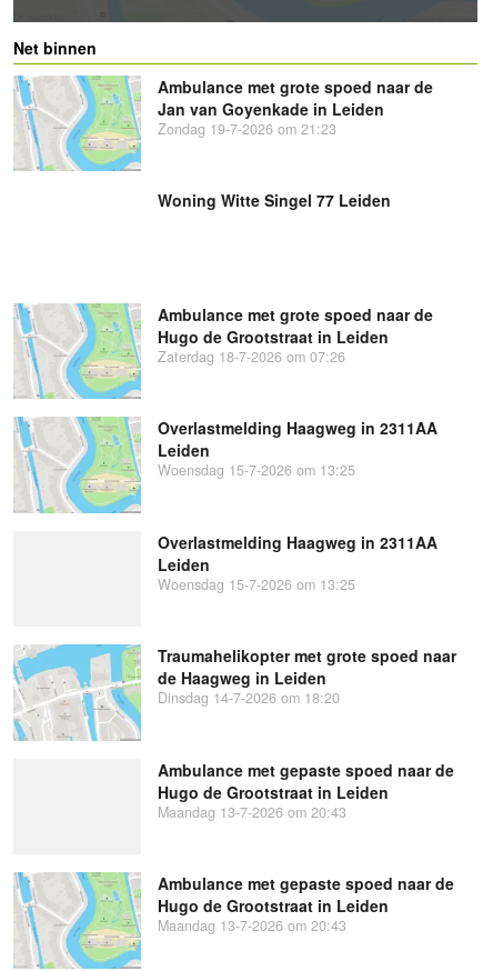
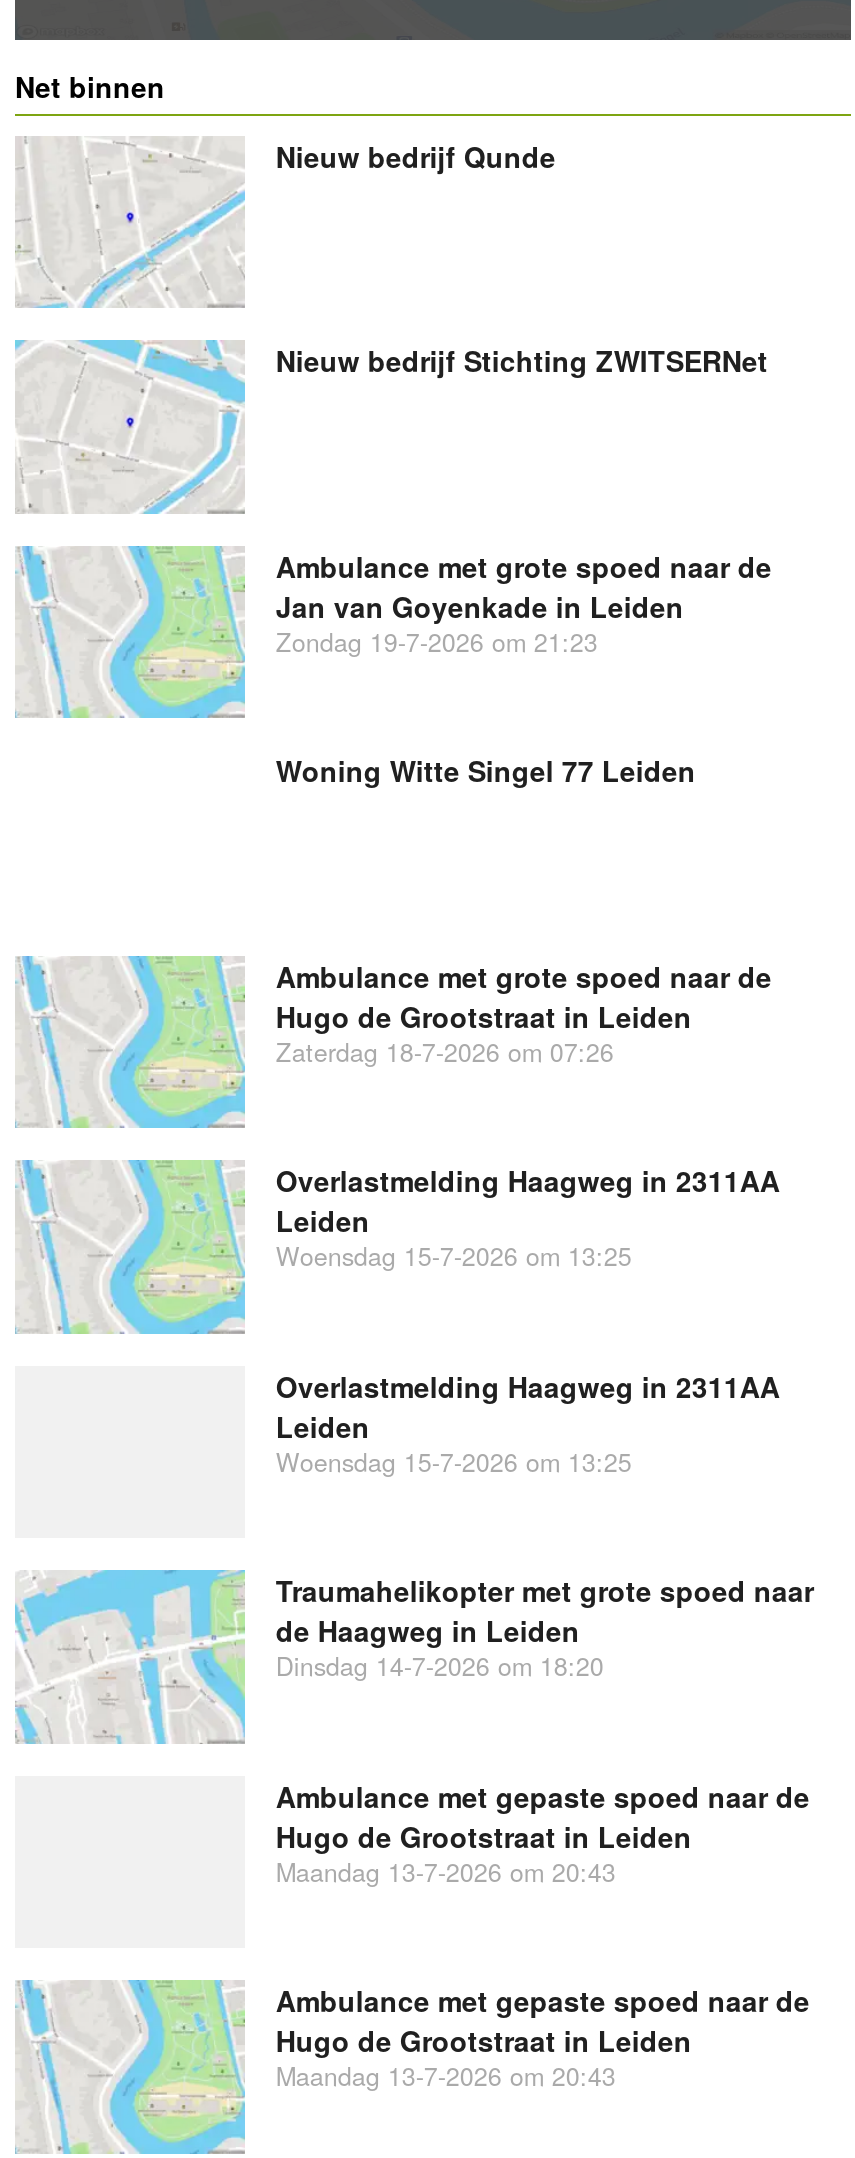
none -> [13,338,768,516] [image] | Nieuw bedrijf Stichting ZWITSERNet
none -> [17,135,556,310] [image] | Nieuw bedrijf Qunde

